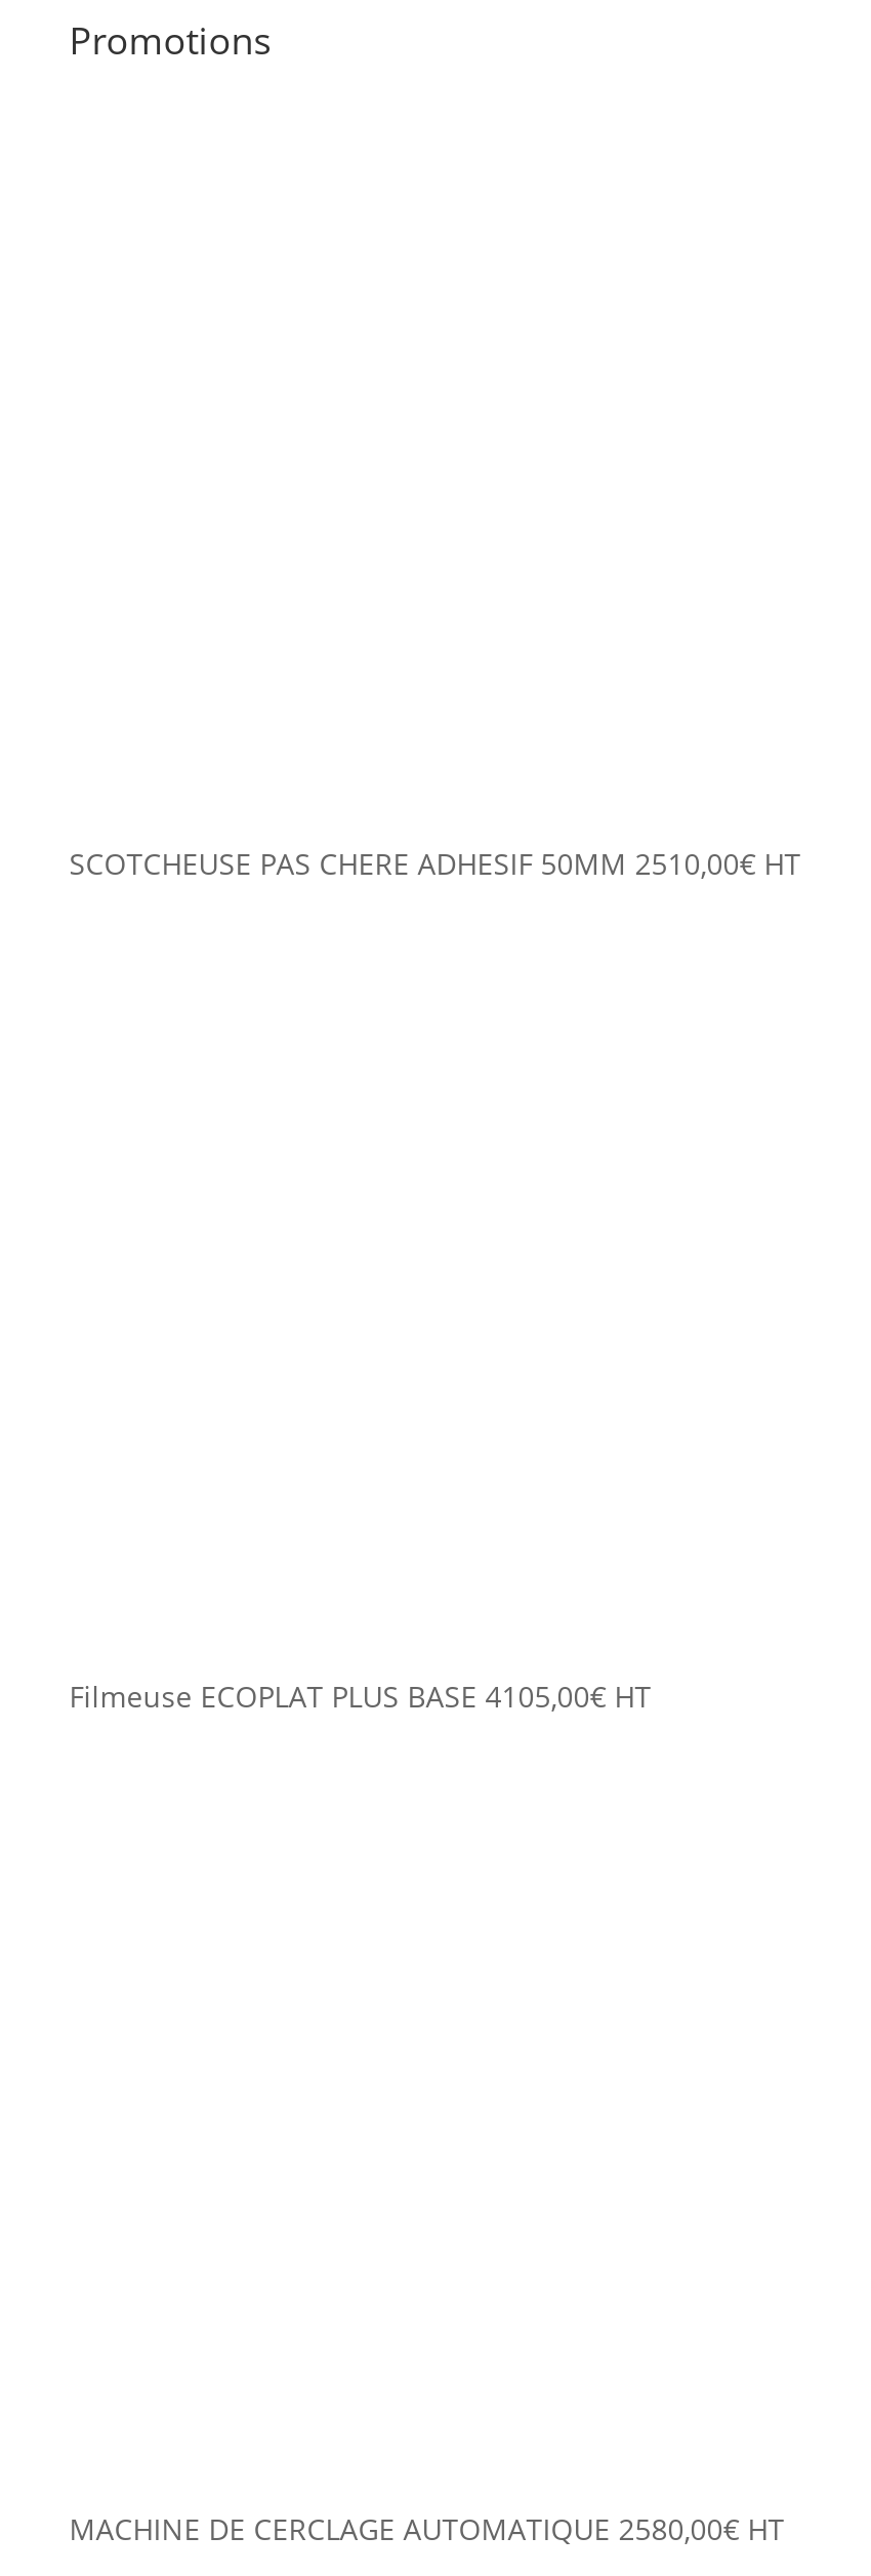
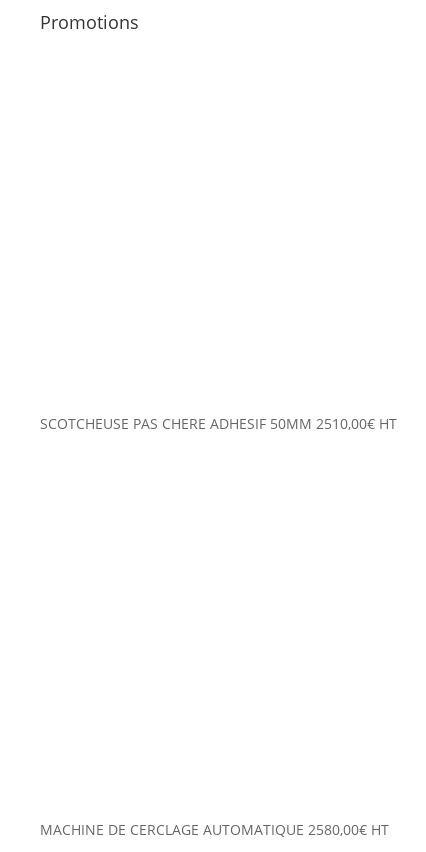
[69,1677,651,1716] Filmeuse ECOPLAT PLUS BASE 4105,00€ HT -> none

